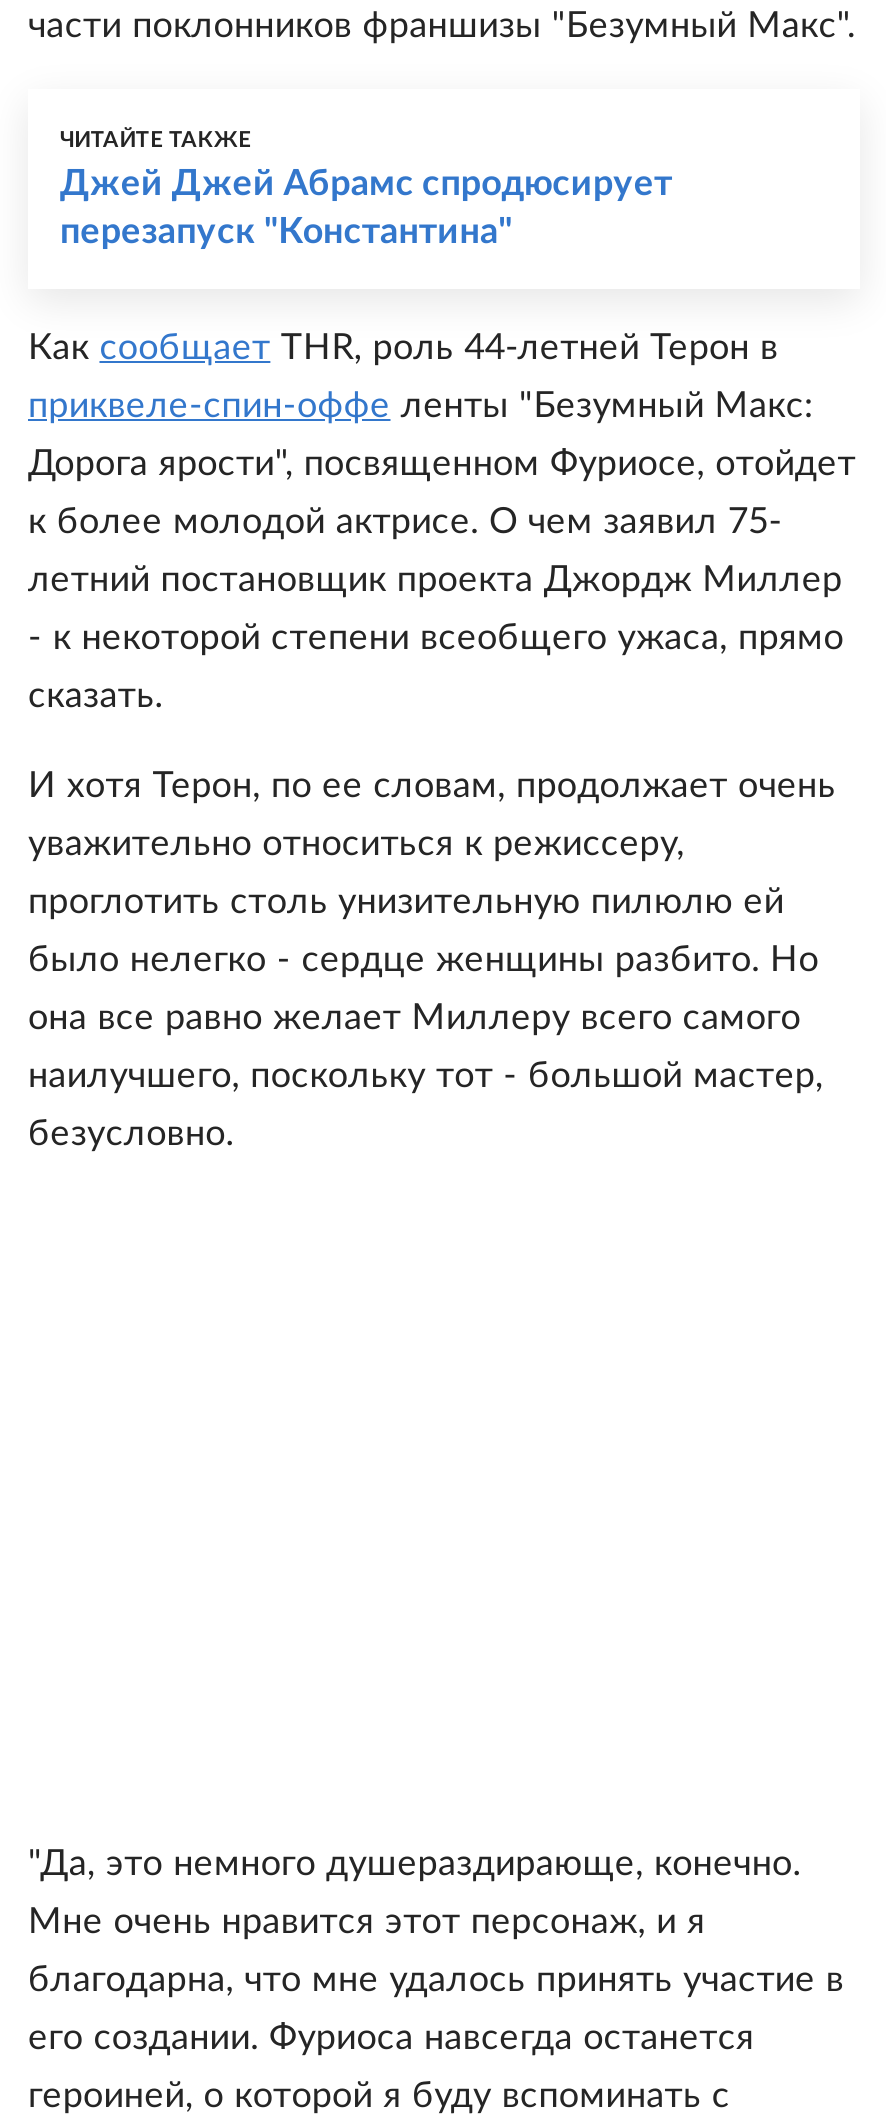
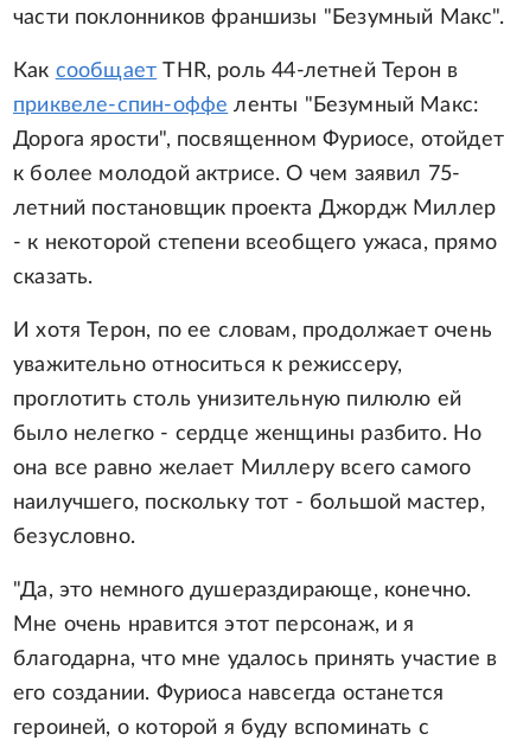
[60,129,672,251] ЧИТАЙТЕ ТАКЖЕ | Джей Джей Абрамс спродюсирует | перезапуск "Константина" -> none

